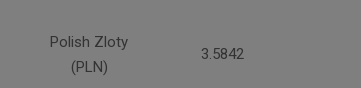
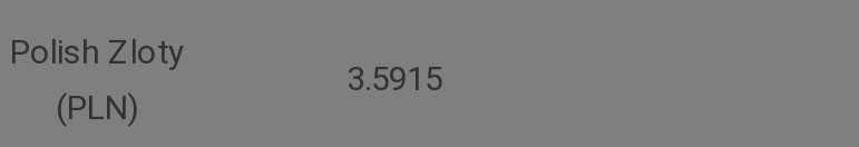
[201,45,244,63] 3.5842 -> [346,59,442,99] 3.5915

